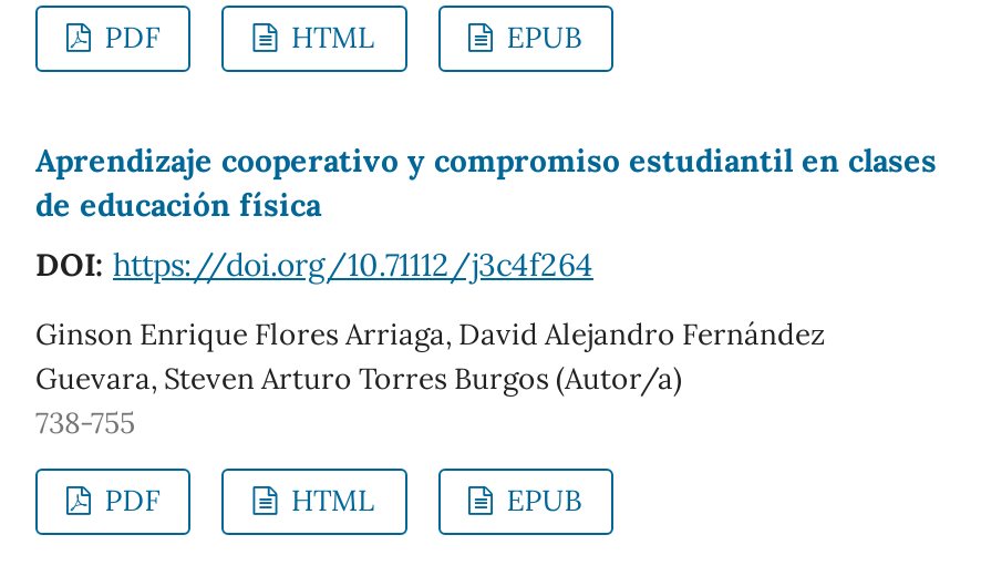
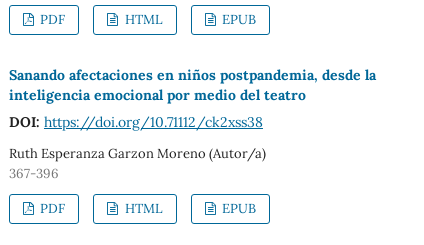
[35,141,937,225] Aprendizaje cooperativo y compromiso estudiantil en clases | de educación física -> [9,66,376,104] Sanando afectaciones en niños postpandemia, desde la | inteligencia emocional por medio del teatro
[35,245,593,285] DOI: https://doi.org/10.71112/j3c4f264 -> [9,113,263,131] DOI: https://doi.org/10.71112/ck2xss38
[35,316,826,442] Ginson Enrique Flores Arriaga, David Alejandro Fernández | Guevara, Steven Arturo Torres Burgos (Autor/a) | 738-755 -> [9,145,266,182] Ruth Esperanza Garzon Moreno (Autor/a) | 367-396

